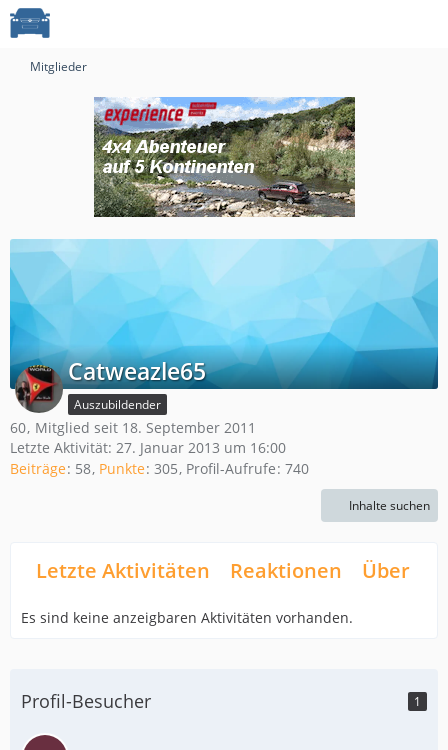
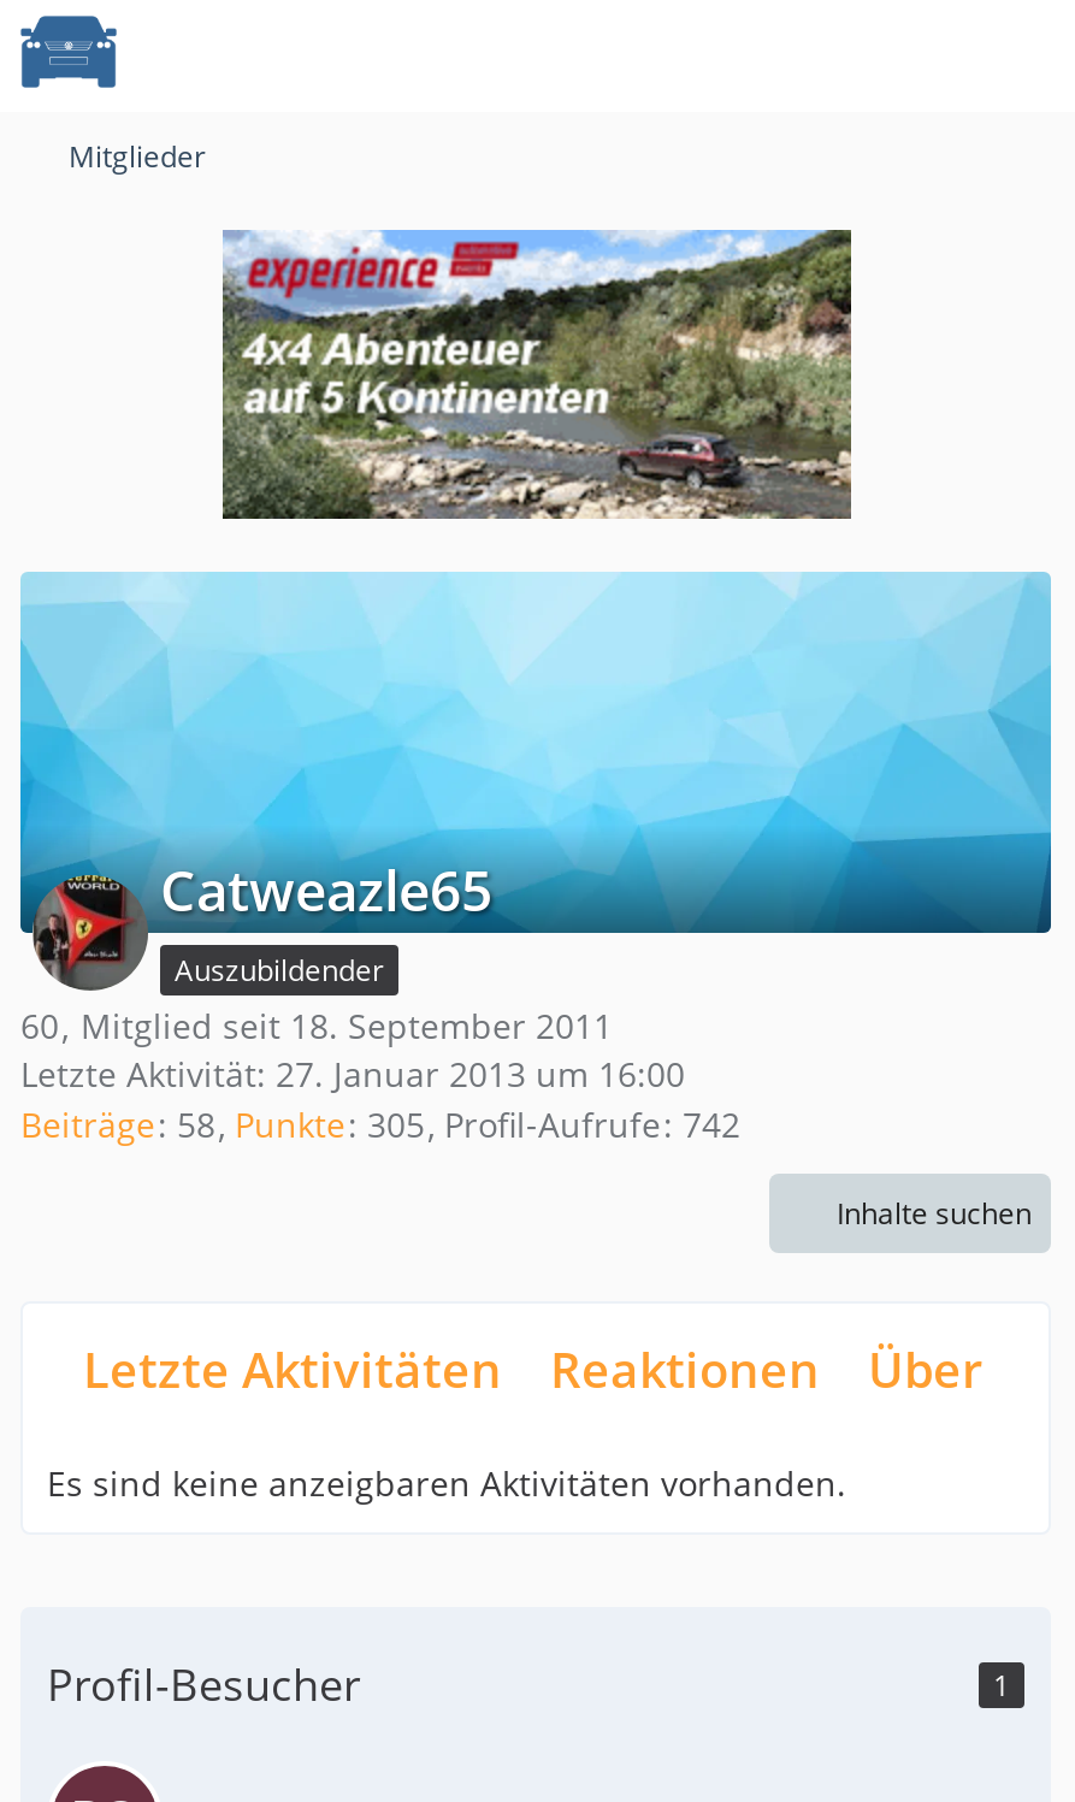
[10,459,309,478] Beiträge 58 Punkte 305 Profil-Aufrufe 740 -> [20,1102,740,1148] Beiträge 58 Punkte 305 Profil-Aufrufe 742

